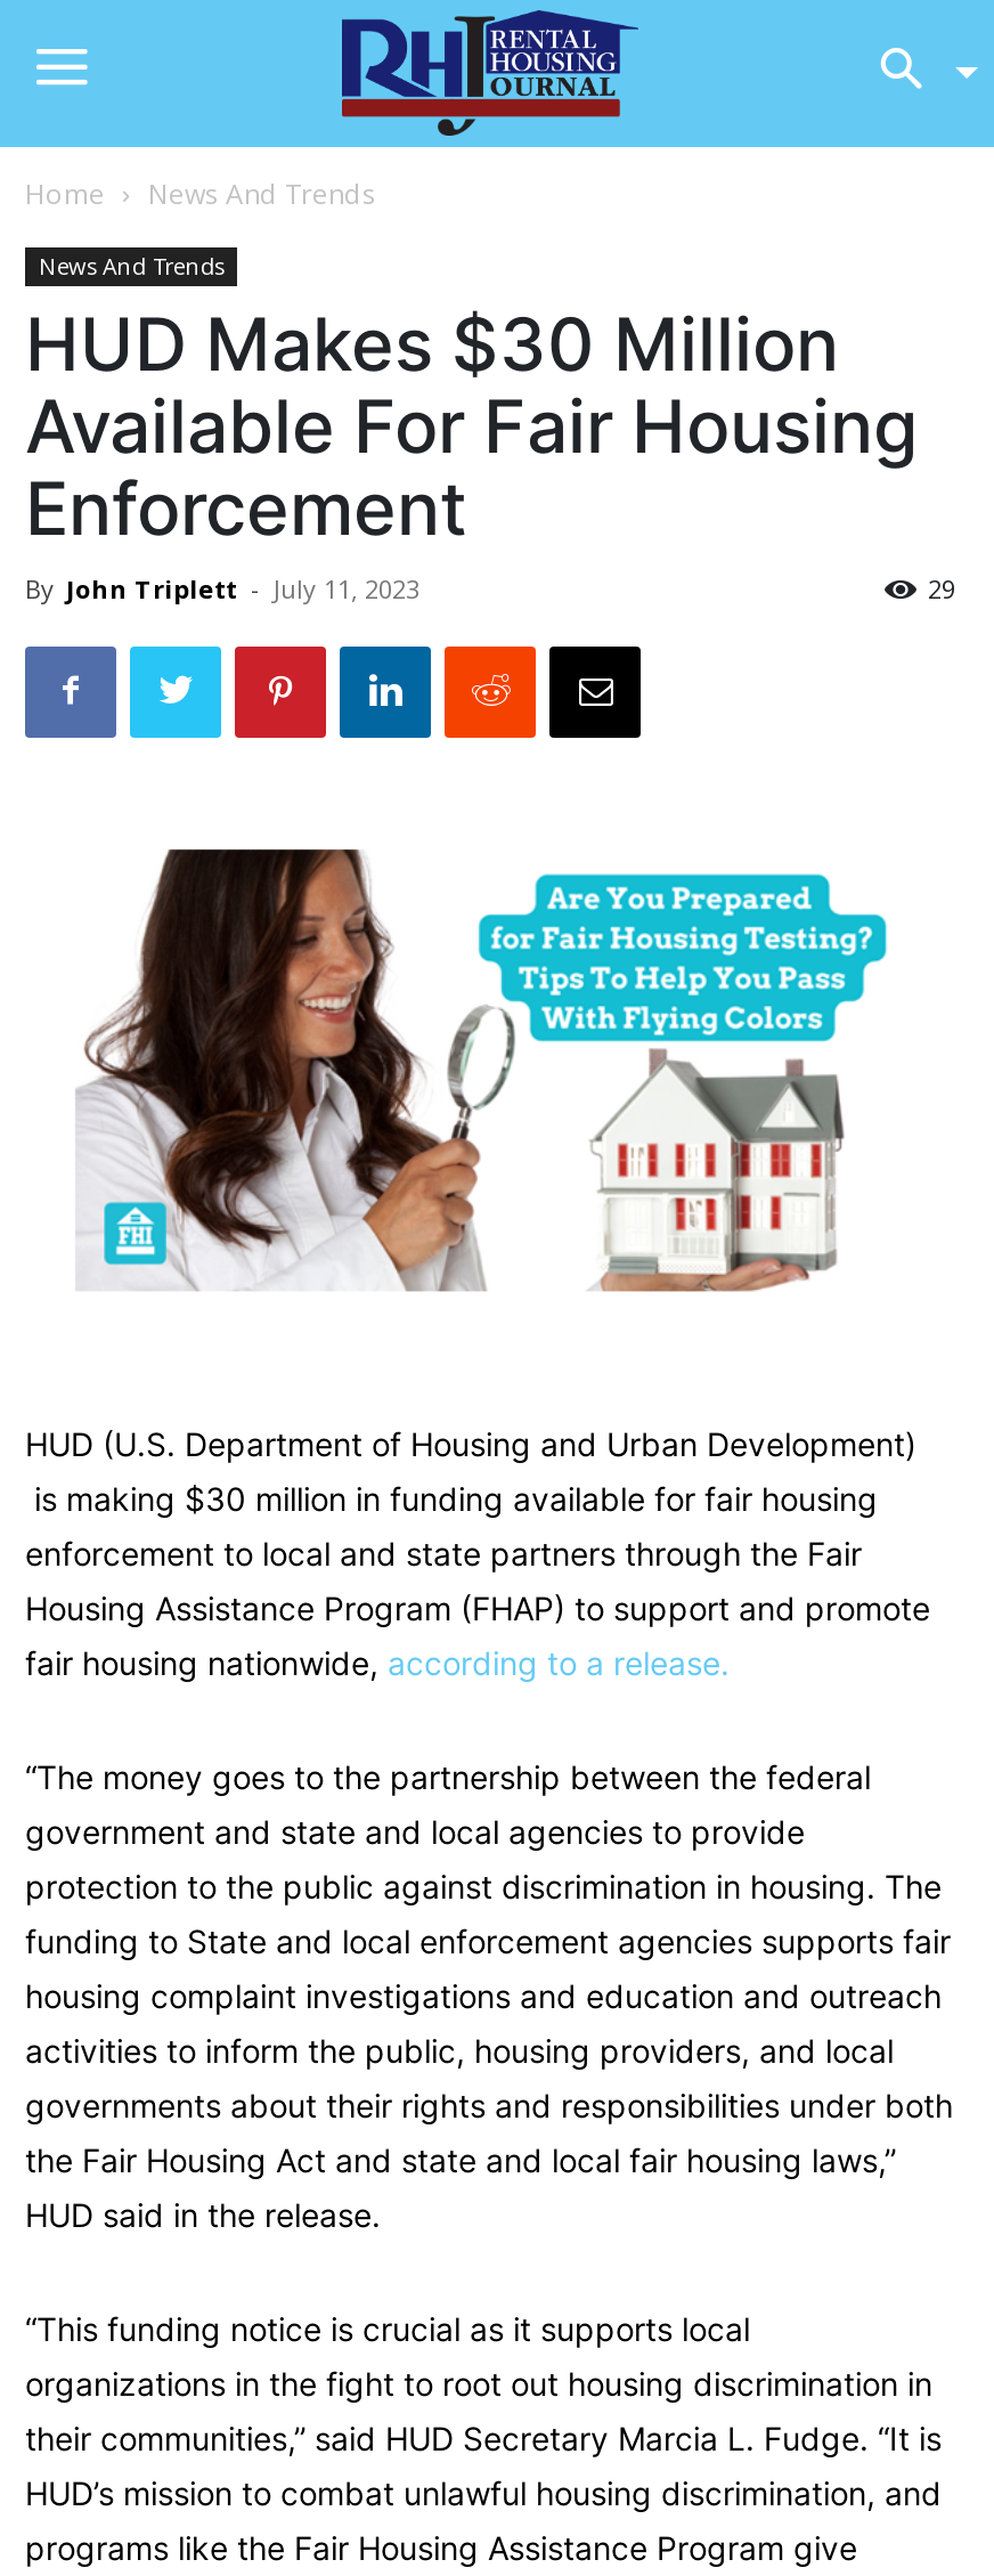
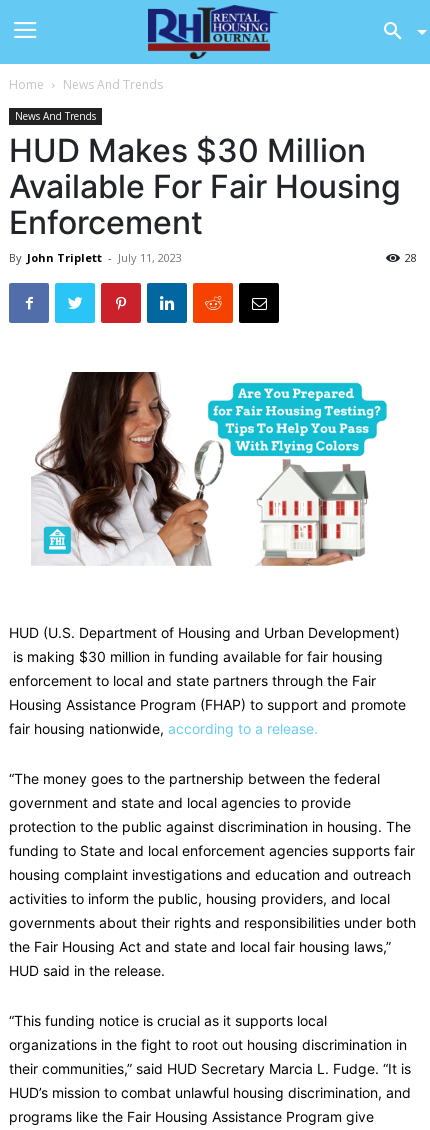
[928,571,955,605] 29 -> [405,250,417,265] 28

